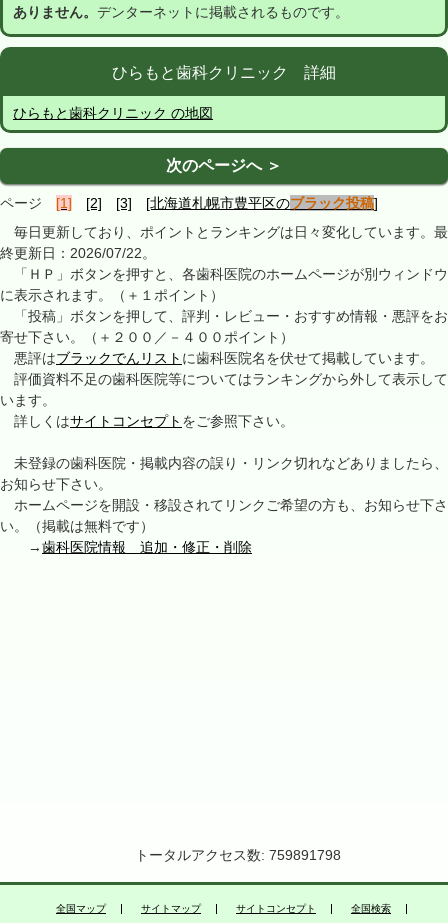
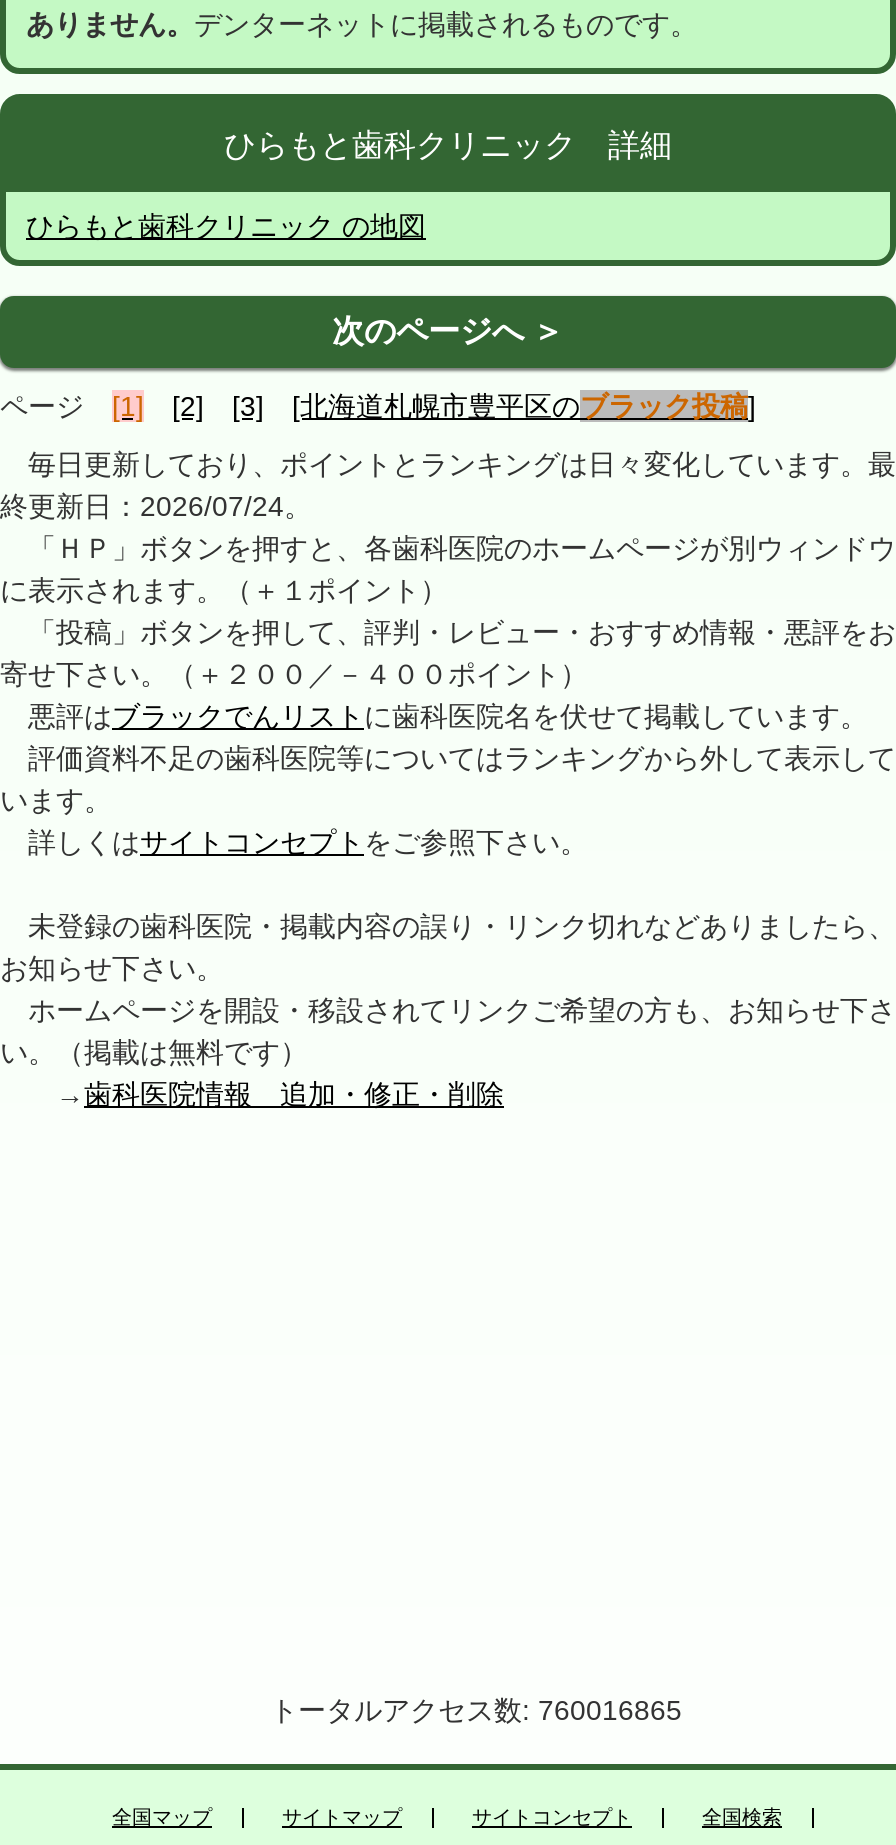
[0,245,156,261] 終更新日：2026/07/22。 -> [0,491,312,523] 終更新日：2026/07/24。
[107,847,341,863] トータルアクセス数: 759891798 -> [214,1695,682,1727] トータルアクセス数: 760016865

